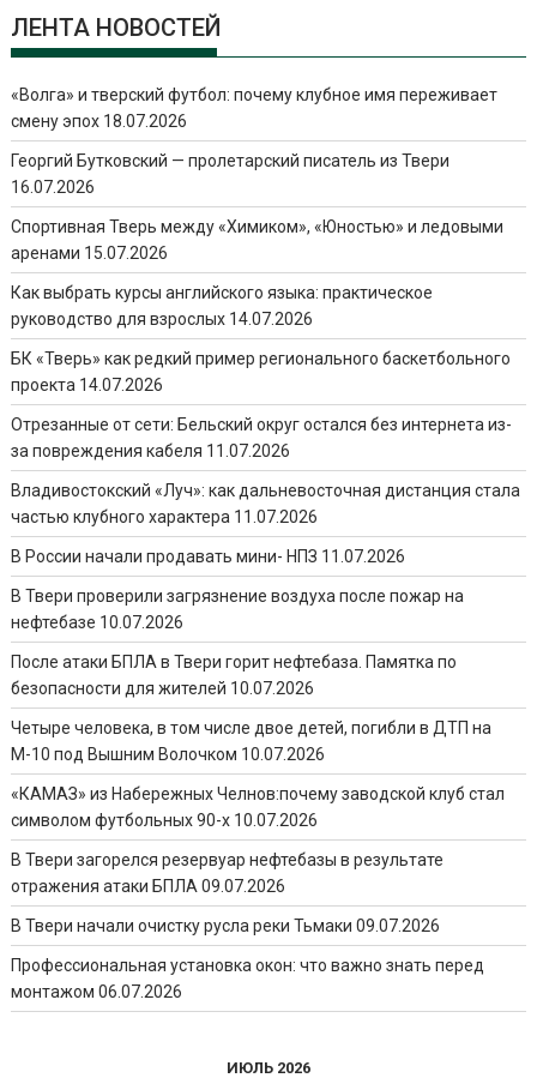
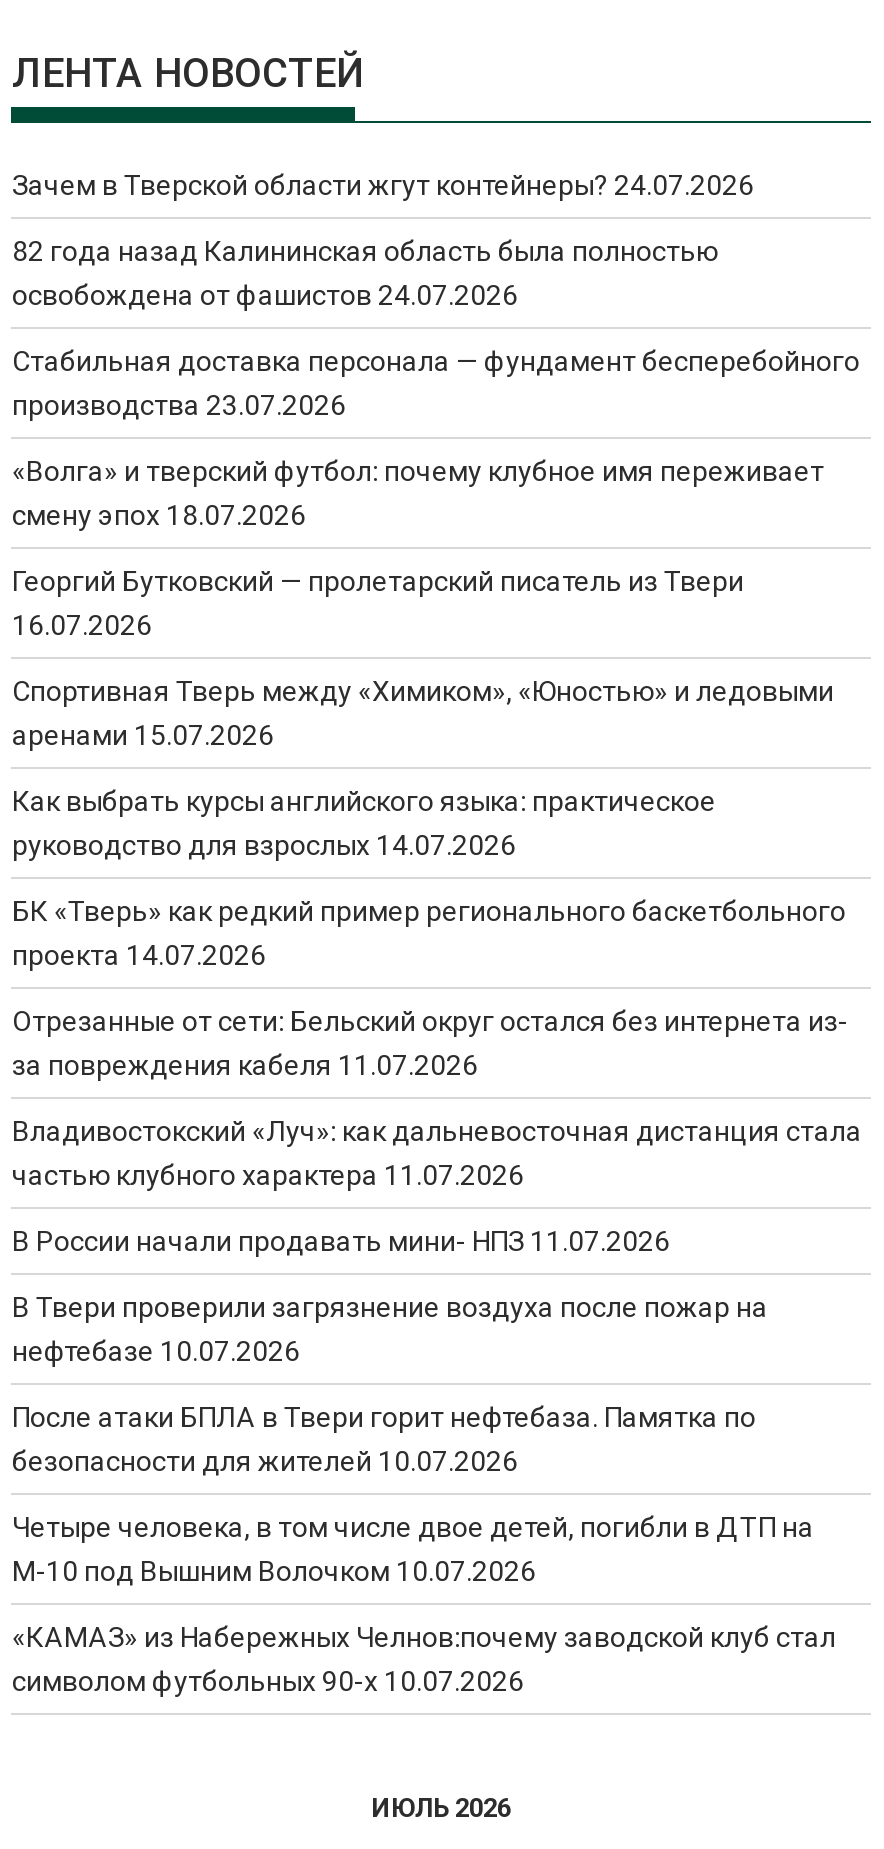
none -> [12,169,860,421] Зачем в Тверской области жгут контейнеры? 24.07.2026 | 82 года назад Калининская область была полностью | освобождена от фашистов 24.07.2026 | Стабильная доставка персонала — фундамент бесперебойного | производства 23.07.2026
moved [11,85,521,830] -> [12,455,862,1697]: «Волга» и тверский футбол: почему клубное имя переживает | смену эпох 18.07.2026 | Георгий Бутковский — пролетарский писатель из Твери | ... | «КАМАЗ» из Набережных Челнов:почему заводской клуб стал | символом футбольных 90-х 10.07.2026
[11,850,485,1001] В Твери загорелся резервуар нефтебазы в результате | отражения атаки БПЛА 09.07.2026 | В Твери начали очистку русла реки Тьмаки 09.07.2026 | Профессиональная установка окон: что важно знать перед | монтажом 06.07.2026 -> none

